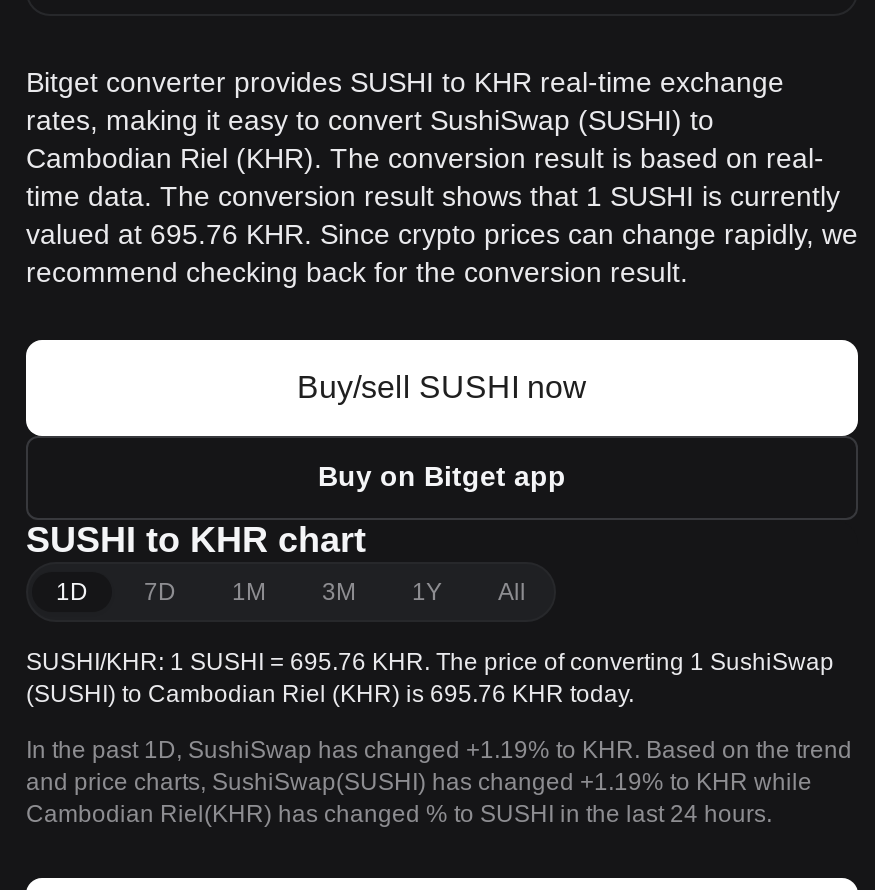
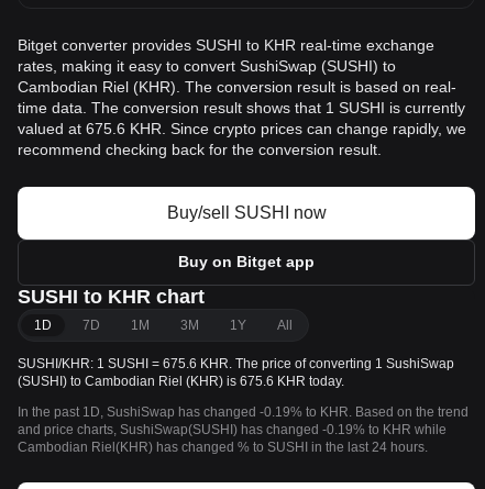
[26,218,858,250] valued at 695.76 KHR. Since crypto prices can change rapidly, we -> [18,120,466,137] valued at 675.6 KHR. Since crypto prices can change rapidly, we
[26,648,834,676] SUSHI/KHR: 1 SUSHI = 695.76 KHR. The price of converting 1 SushiSwap -> [18,356,454,371] SUSHI/KHR: 1 SUSHI = 675.6 KHR. The price of converting 1 SushiSwap
[26,680,634,708] (SUSHI) to Cambodian Riel (KHR) is 695.76 KHR today. -> [18,374,344,389] (SUSHI) to Cambodian Riel (KHR) is 675.6 KHR today.
[26,736,852,764] In the past 1D, SushiSwap has changed +1.19% to KHR. Based on the trend -> [18,404,469,420] In the past 1D, SushiSwap has changed -0.19% to KHR. Based on the trend
[26,768,812,796] and price charts, SushiSwap(SUSHI) has changed +1.19% to KHR while -> [18,422,447,437] and price charts, SushiSwap(SUSHI) has changed -0.19% to KHR while

